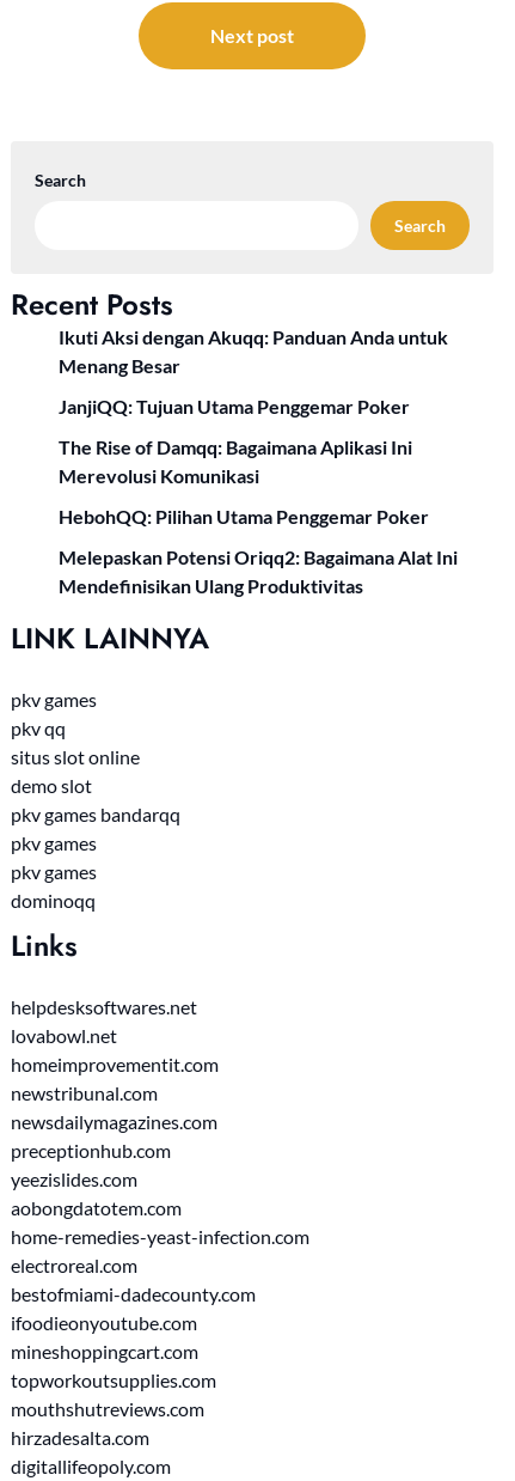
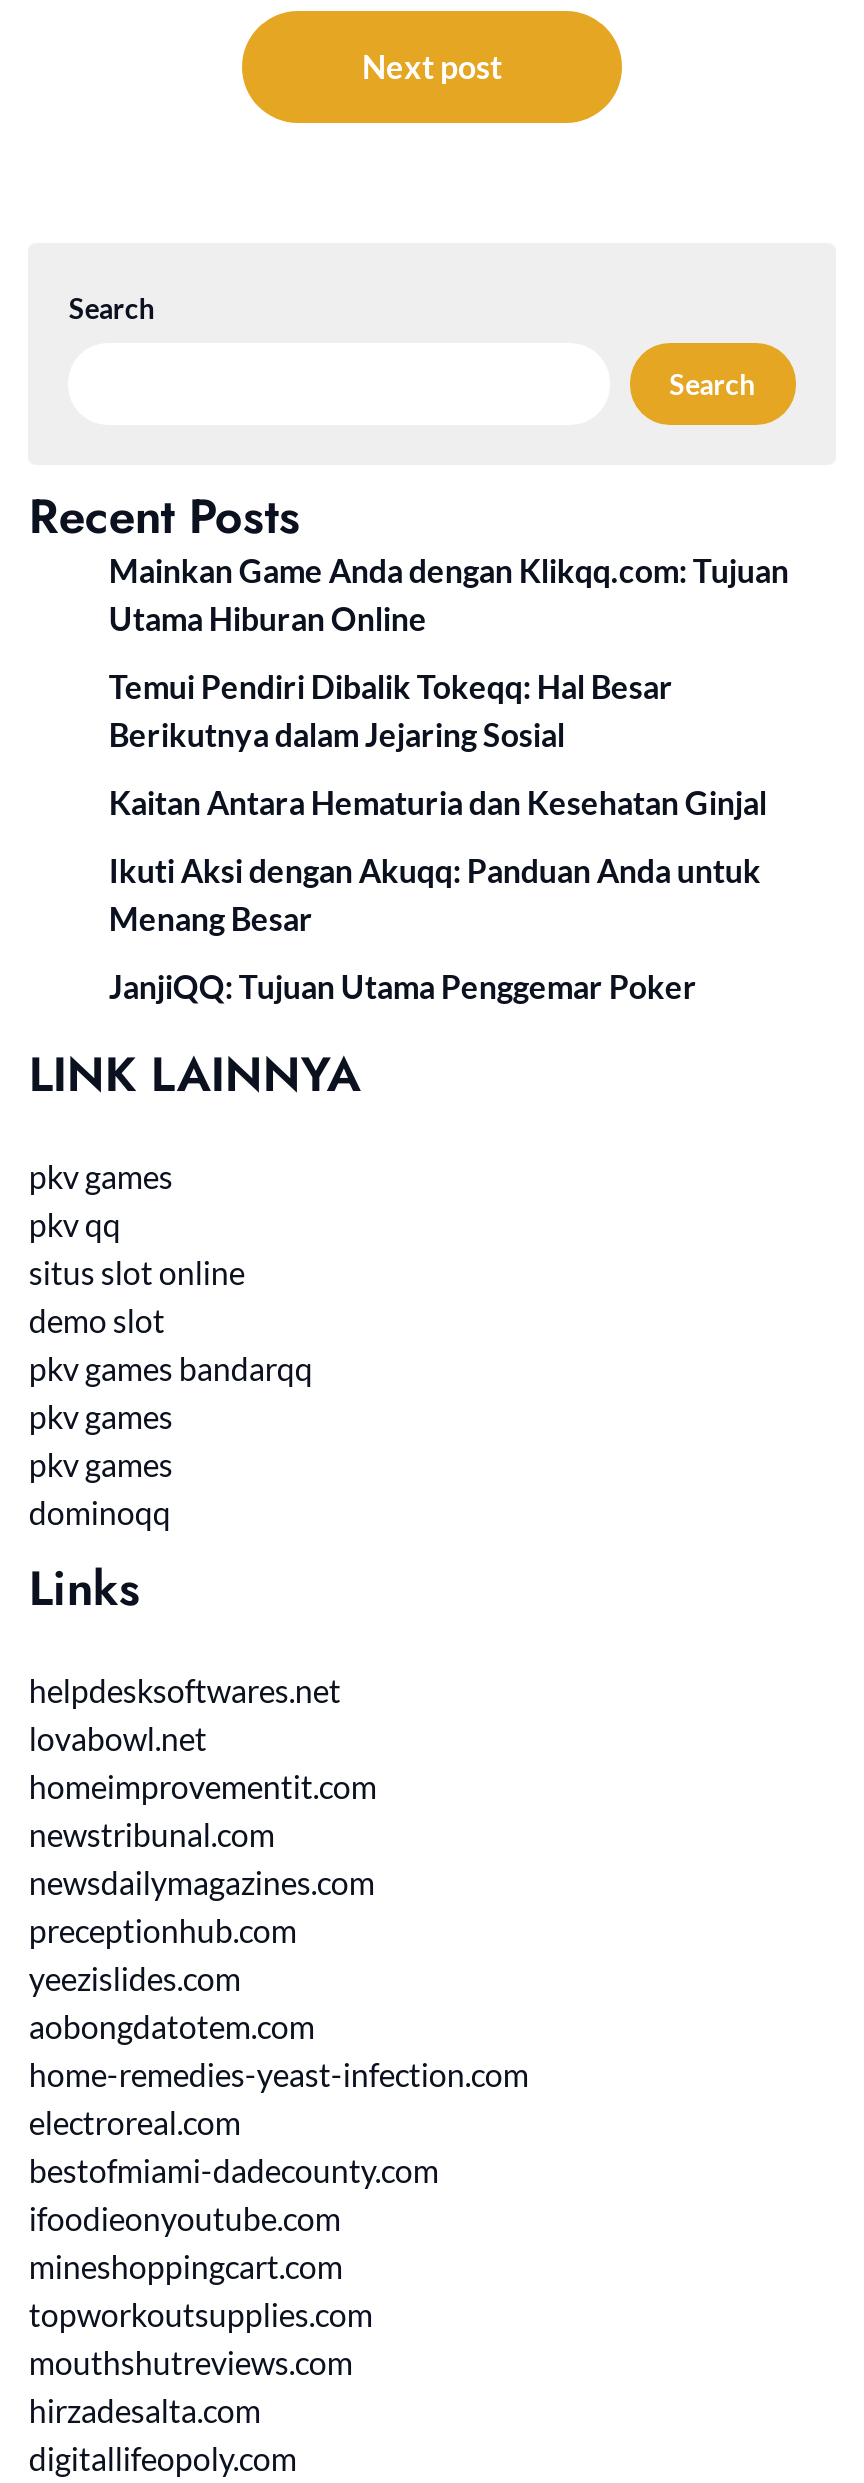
none -> [109,551,789,821] Mainkan Game Anda dengan Klikqq.com: Tujuan | Utama Hiburan Online | Temui Pendiri Dibalik Tokeqq: Hal Besar | Berikutnya dalam Jejaring Sosial | Kaitan Antara Hematuria dan Kesehatan Ginjal
moved [59,325,449,418] -> [109,851,761,1005]: Ikuti Aksi dengan Akuqq: Panduan Anda untuk | Menang Besar | JanjiQQ: Tujuan Utama Penggemar Poker
[59,435,458,597] The Rise of Damqq: Bagaimana Aplikasi Ini | Merevolusi Komunikasi | HebohQQ: Pilihan Utama Penggemar Poker | Melepaskan Potensi Oriqq2: Bagaimana Alat Ini | Mendefinisikan Ulang Produktivitas -> none

